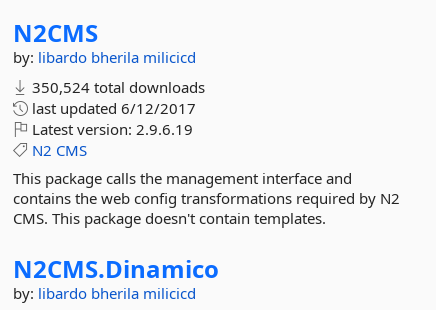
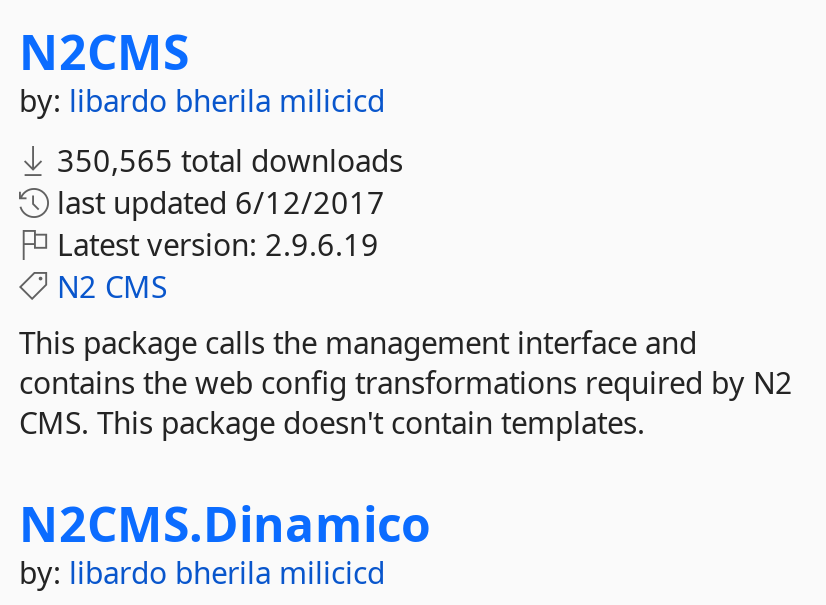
[28,77,205,97] 350,524 total downloads -> [49,140,403,180] 350,565 total downloads

